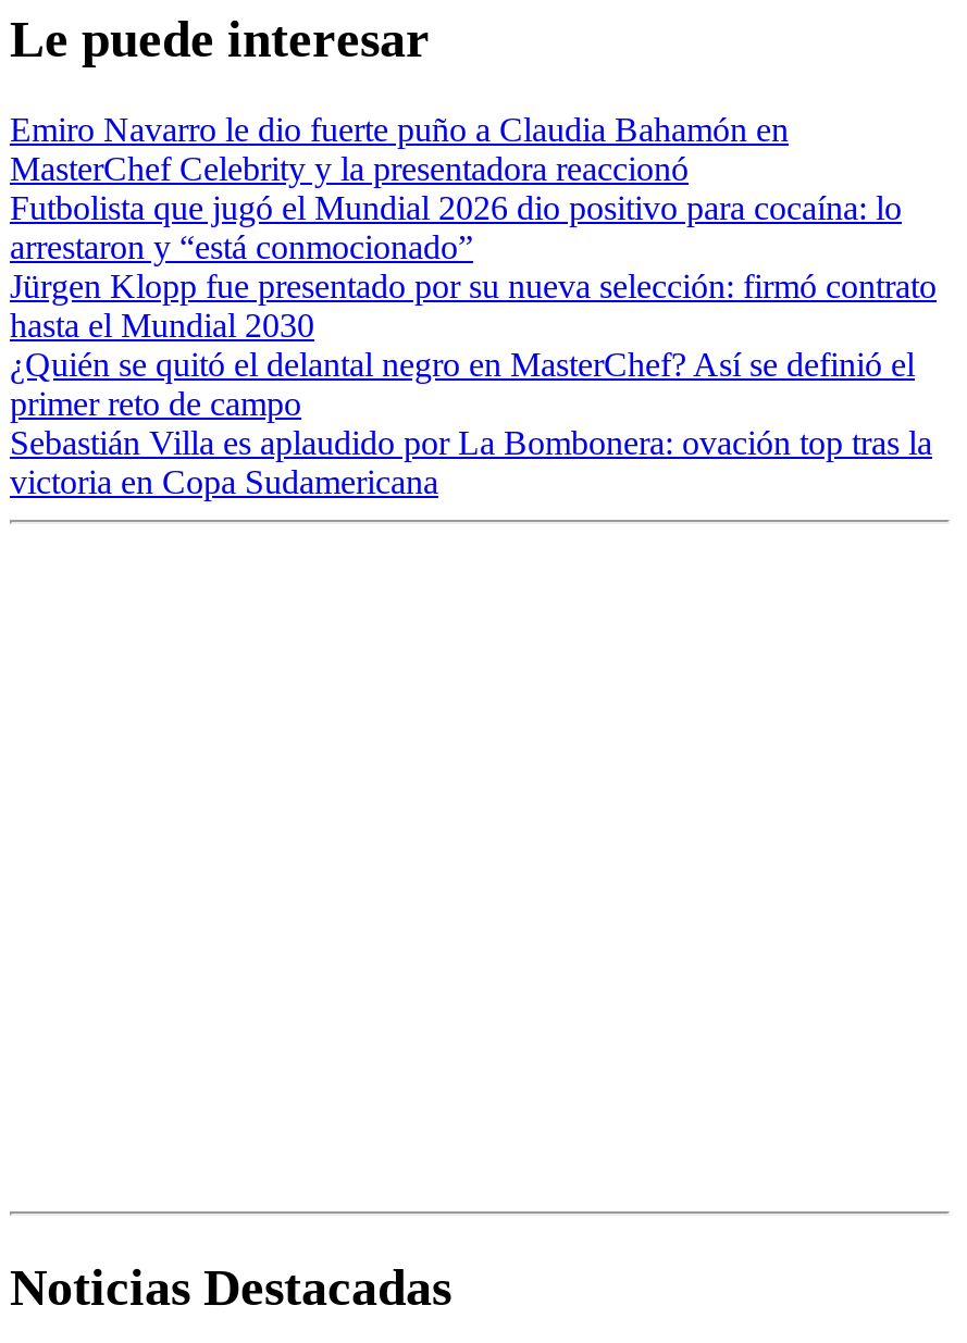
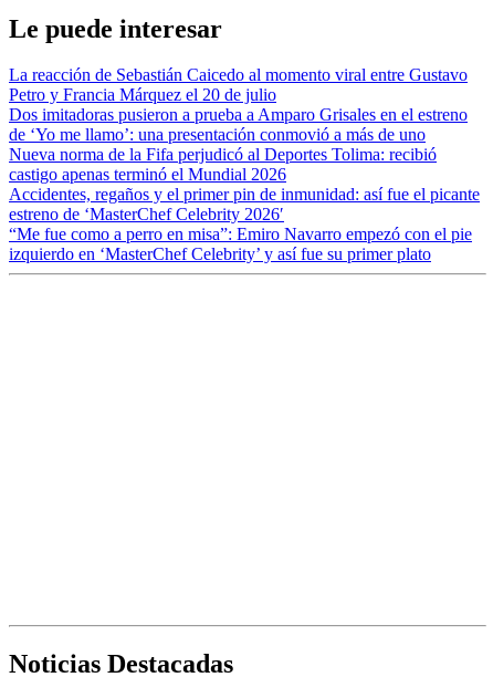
[10,112,937,501] Emiro Navarro le dio fuerte puño a Claudia Bahamón en | MasterChef Celebrity y la presentadora reaccionó | Futbolista que jugó el Mundial 2026 dio positivo para cocaína: lo | arrestaron y “está conmocionado” | Jürgen Klopp fue presentado por su nueva selección: firmó contrato | hasta el Mundial 2030 | ¿Quién se quitó el delantal negro en MasterChef? Así se definió el | primer reto de campo | Sebastián Villa es aplaudido por La Bombonera: ovación top tras la | victoria en Copa Sudamericana -> [9,66,480,264] La reacción de Sebastián Caicedo al momento viral entre Gustavo | Petro y Francia Márquez el 20 de julio | Dos imitadoras pusieron a prueba a Amparo Grisales en el estreno | de ‘Yo me llamo’: una presentación conmovió a más de uno | Nueva norma de la Fifa perjudicó al Deportes Tolima: recibió | castigo apenas terminó el Mundial 2026 | Accidentes, regaños y el primer pin de inmunidad: así fue el picante | estreno de ‘MasterChef Celebrity 2026′ | “Me fue como a perro en misa”: Emiro Navarro empezó con el pie | izquierdo en ‘MasterChef Celebrity’ y así fue su primer plato

